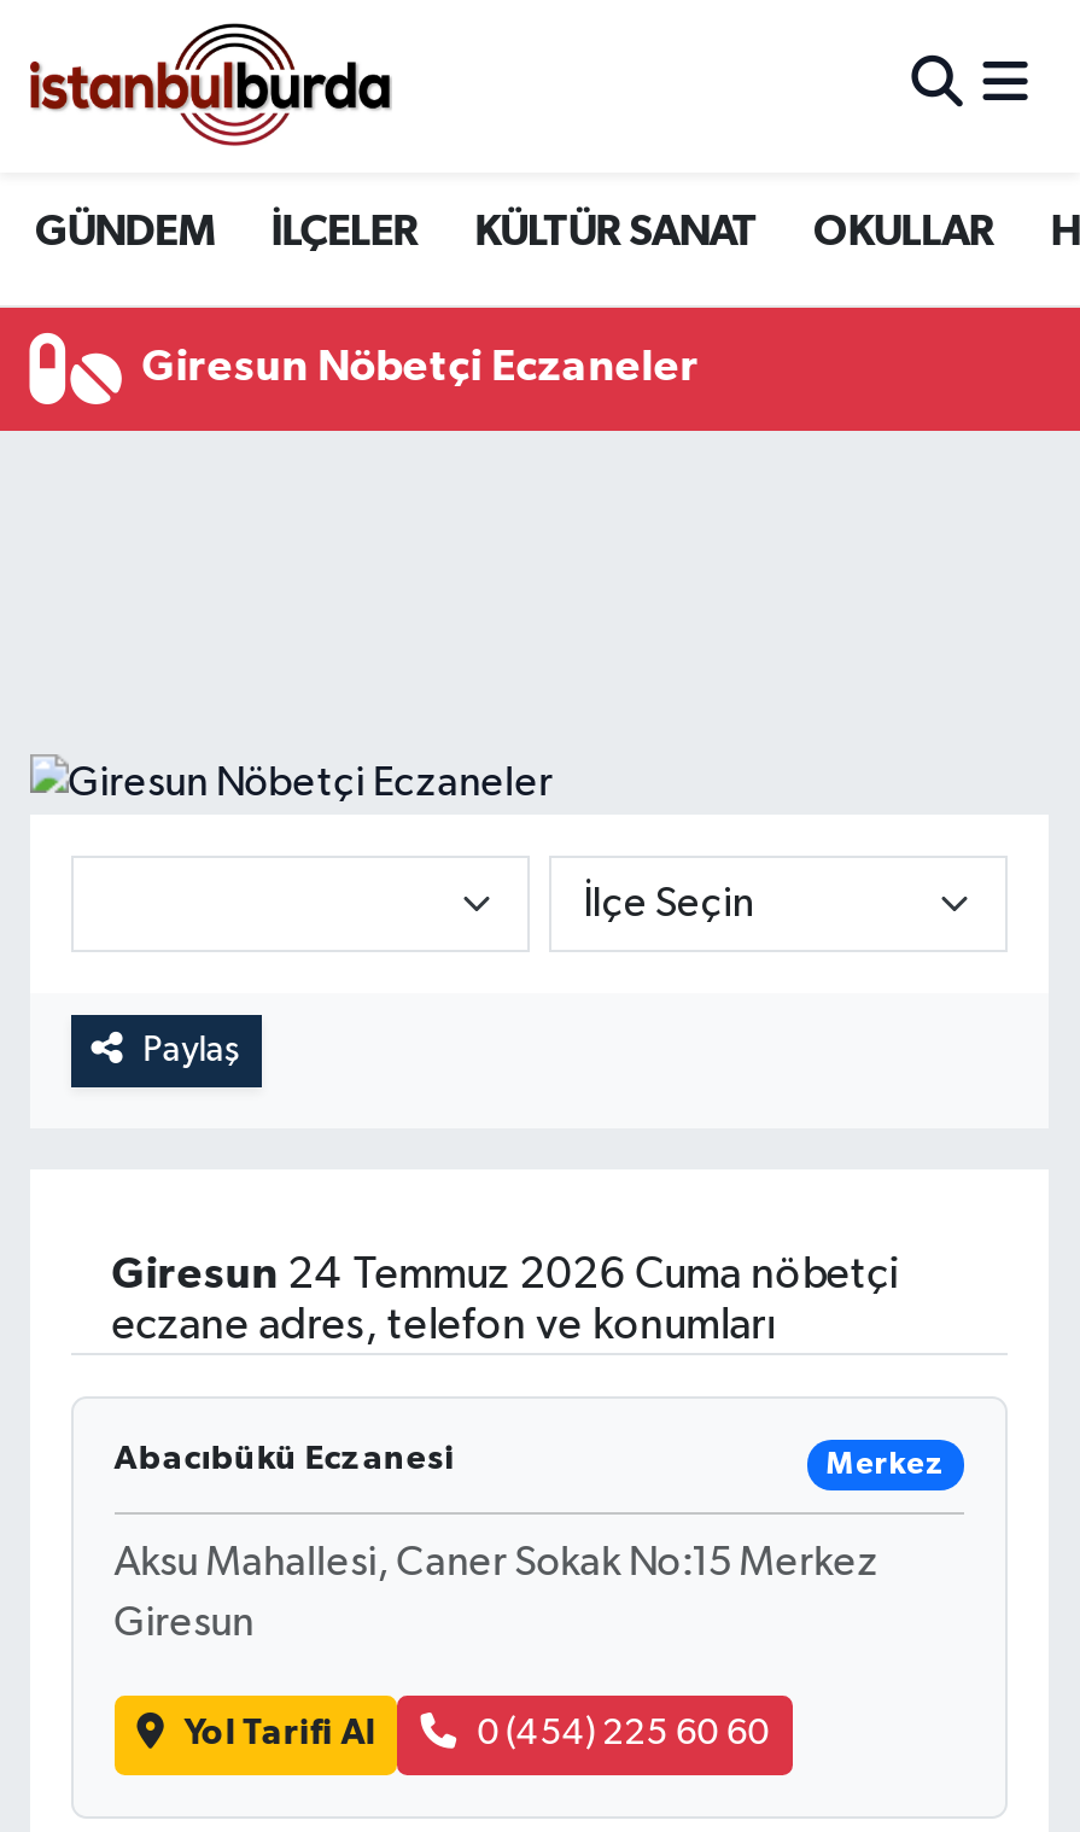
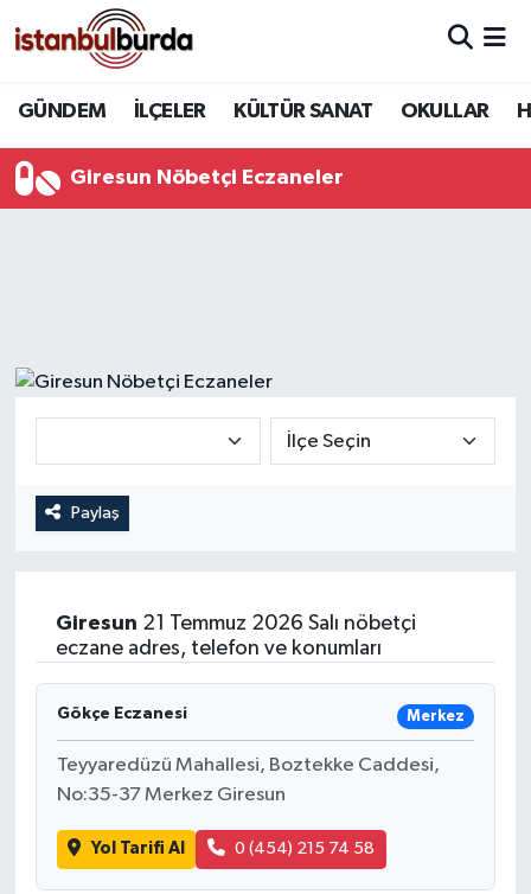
[112,1254,899,1298] Giresun 24 Temmuz 2026 Cuma nöbetçi -> [55,613,416,634] Giresun 21 Temmuz 2026 Salı nöbetçi
[114,1442,454,1476] Abacıbükü Eczanesi -> [57,706,187,722] Gökçe Eczanesi
[114,1544,879,1585] Aksu Mahallesi, Caner Sokak No:15 Merkez -> [57,755,439,775] Teyyaredüzü Mahallesi, Boztekke Caddesi,
[114,1604,254,1645] Giresun -> [57,785,285,805] No:35-37 Merkez Giresun
[477,1716,769,1752] 0 (454) 225 60 60 -> [235,840,375,858] 0 (454) 215 74 58

